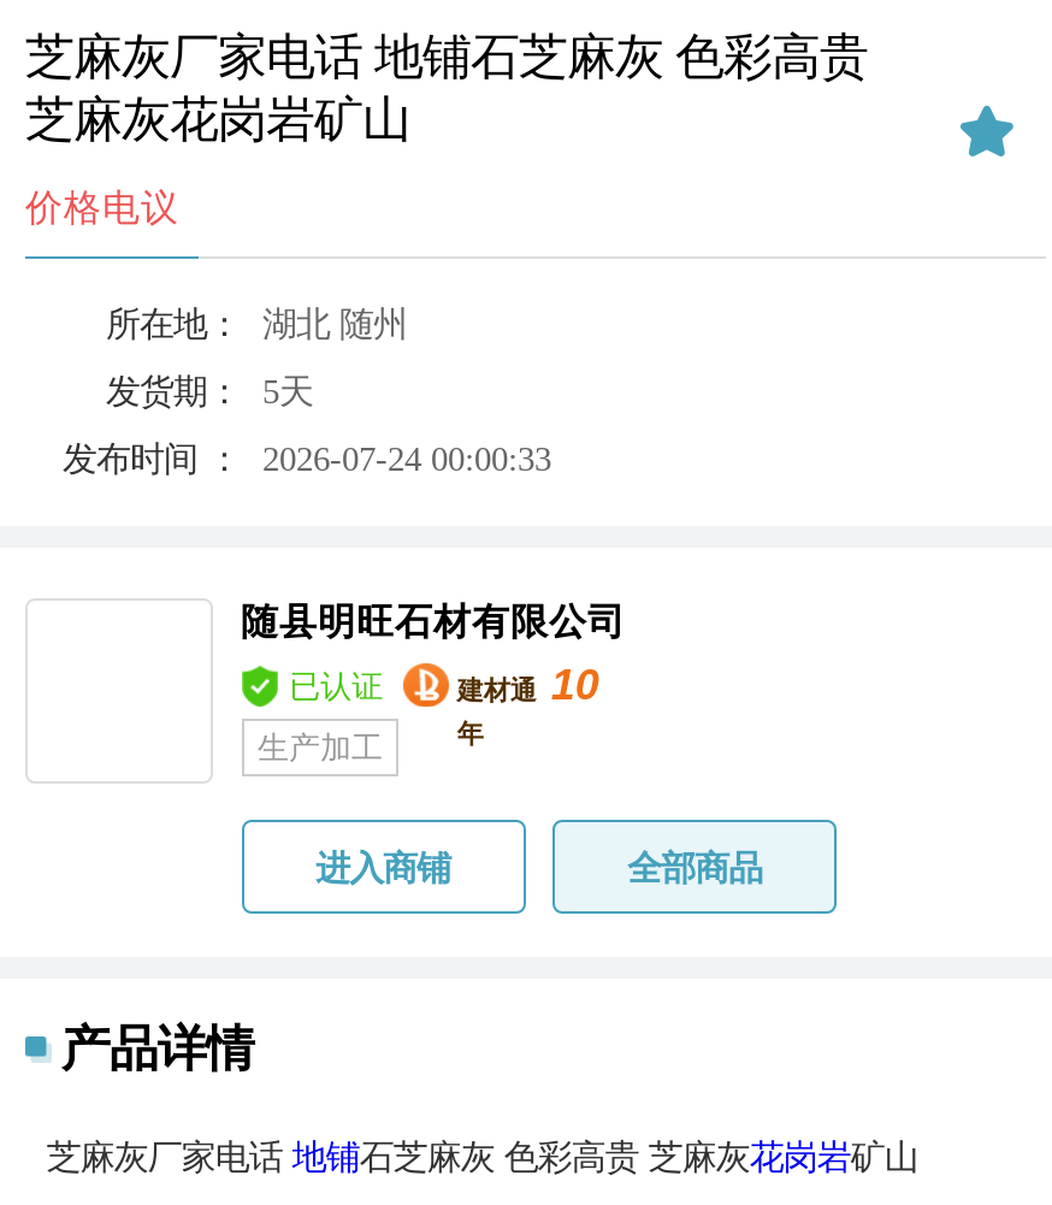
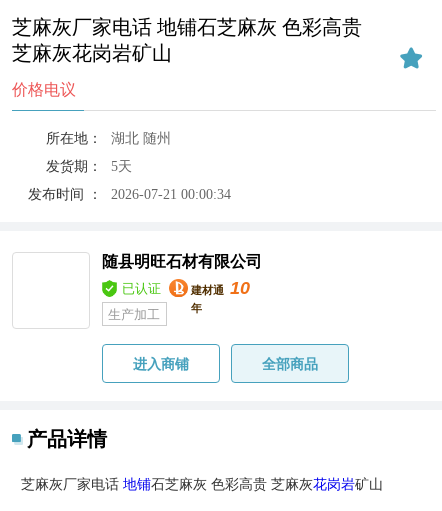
[63,440,551,479] 发布时间 ： 2026-07-24 00:00:33 -> [27,186,230,202] 发布时间 ： 2026-07-21 00:00:34

